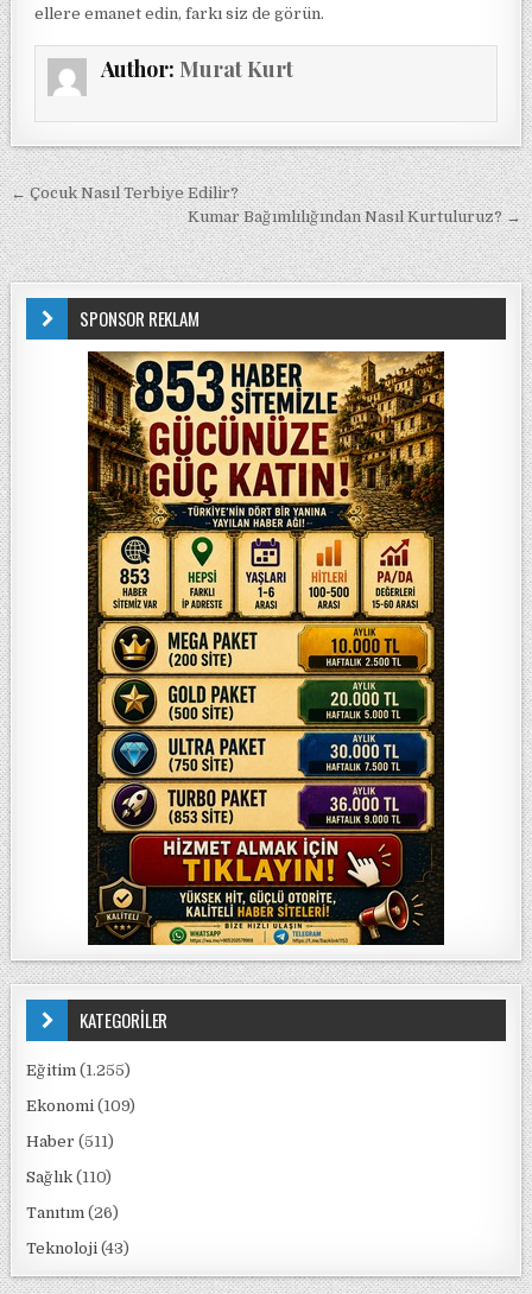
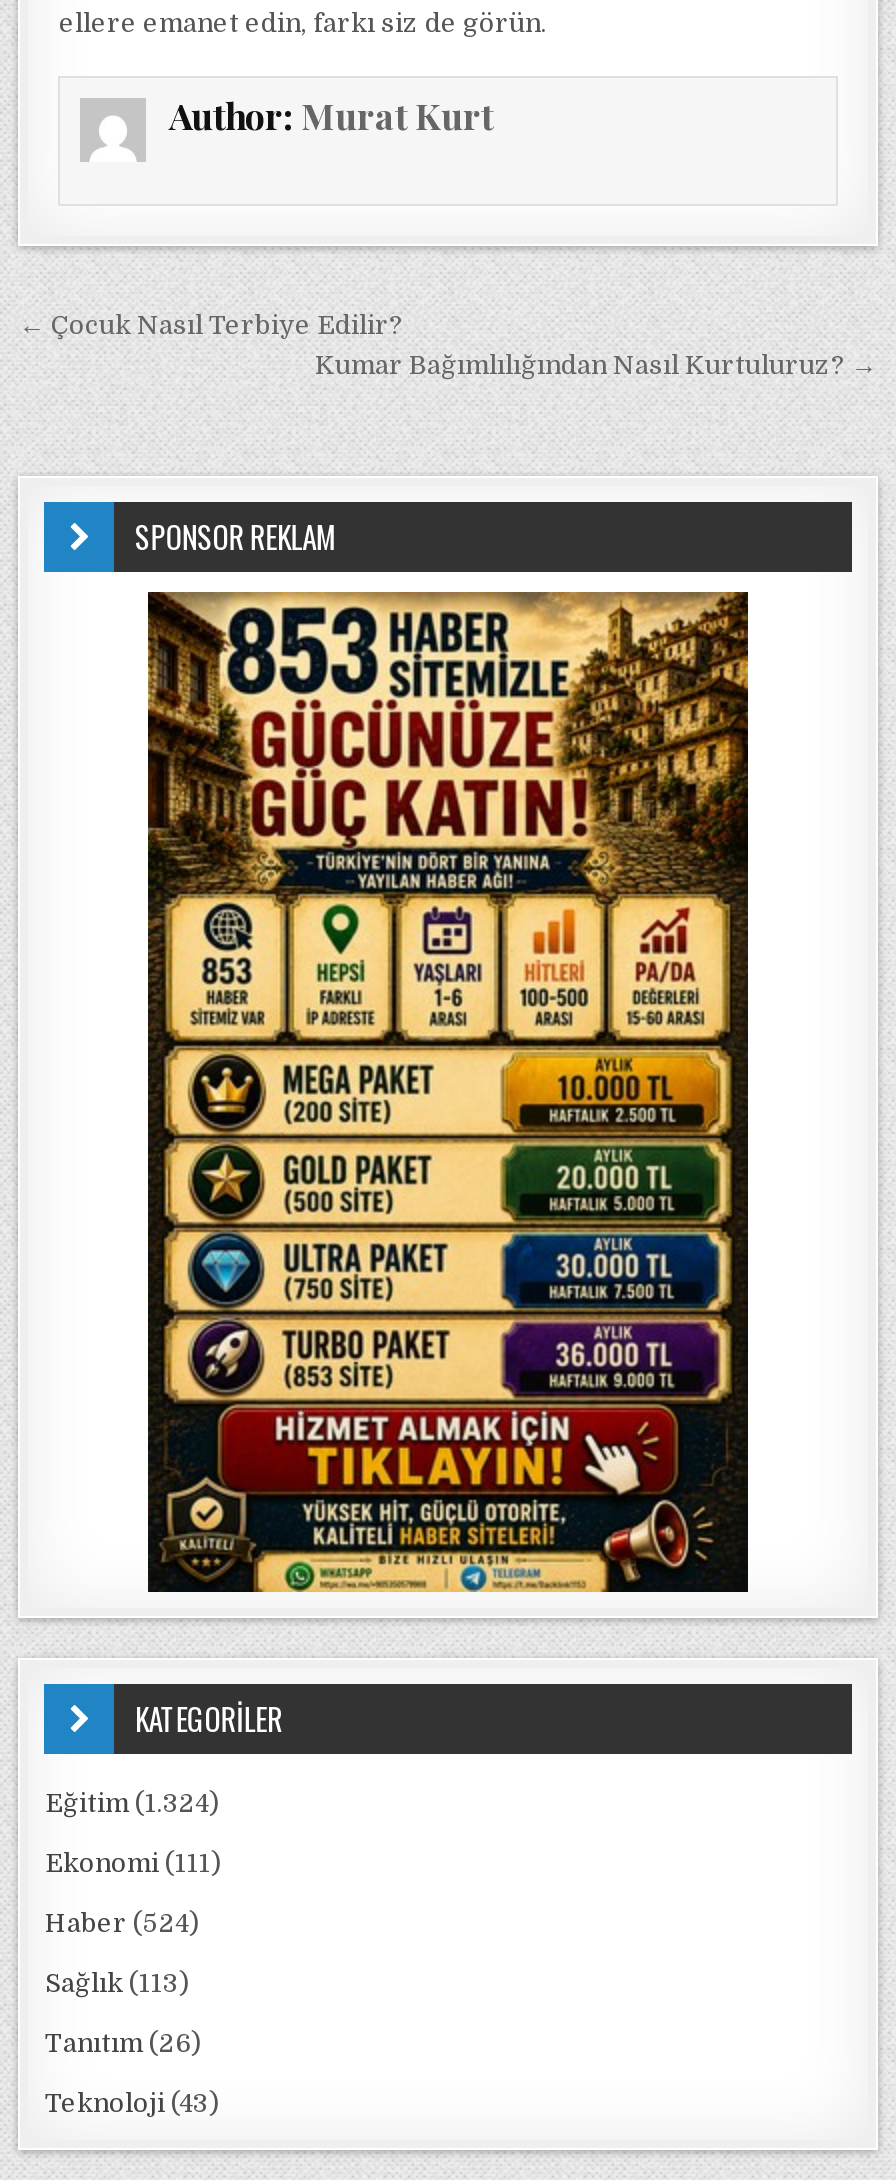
[27,1061,131,1079] Eğitim (1.255) -> [45,1788,219,1818] Eğitim (1.324)
[27,1097,136,1115] Ekonomi (109) -> [45,1848,221,1878] Ekonomi (111)
[27,1133,115,1150] Haber (511) -> [45,1908,199,1938] Haber (524)
[27,1168,112,1186] Sağlık (110) -> [45,1968,189,1998] Sağlık (113)

